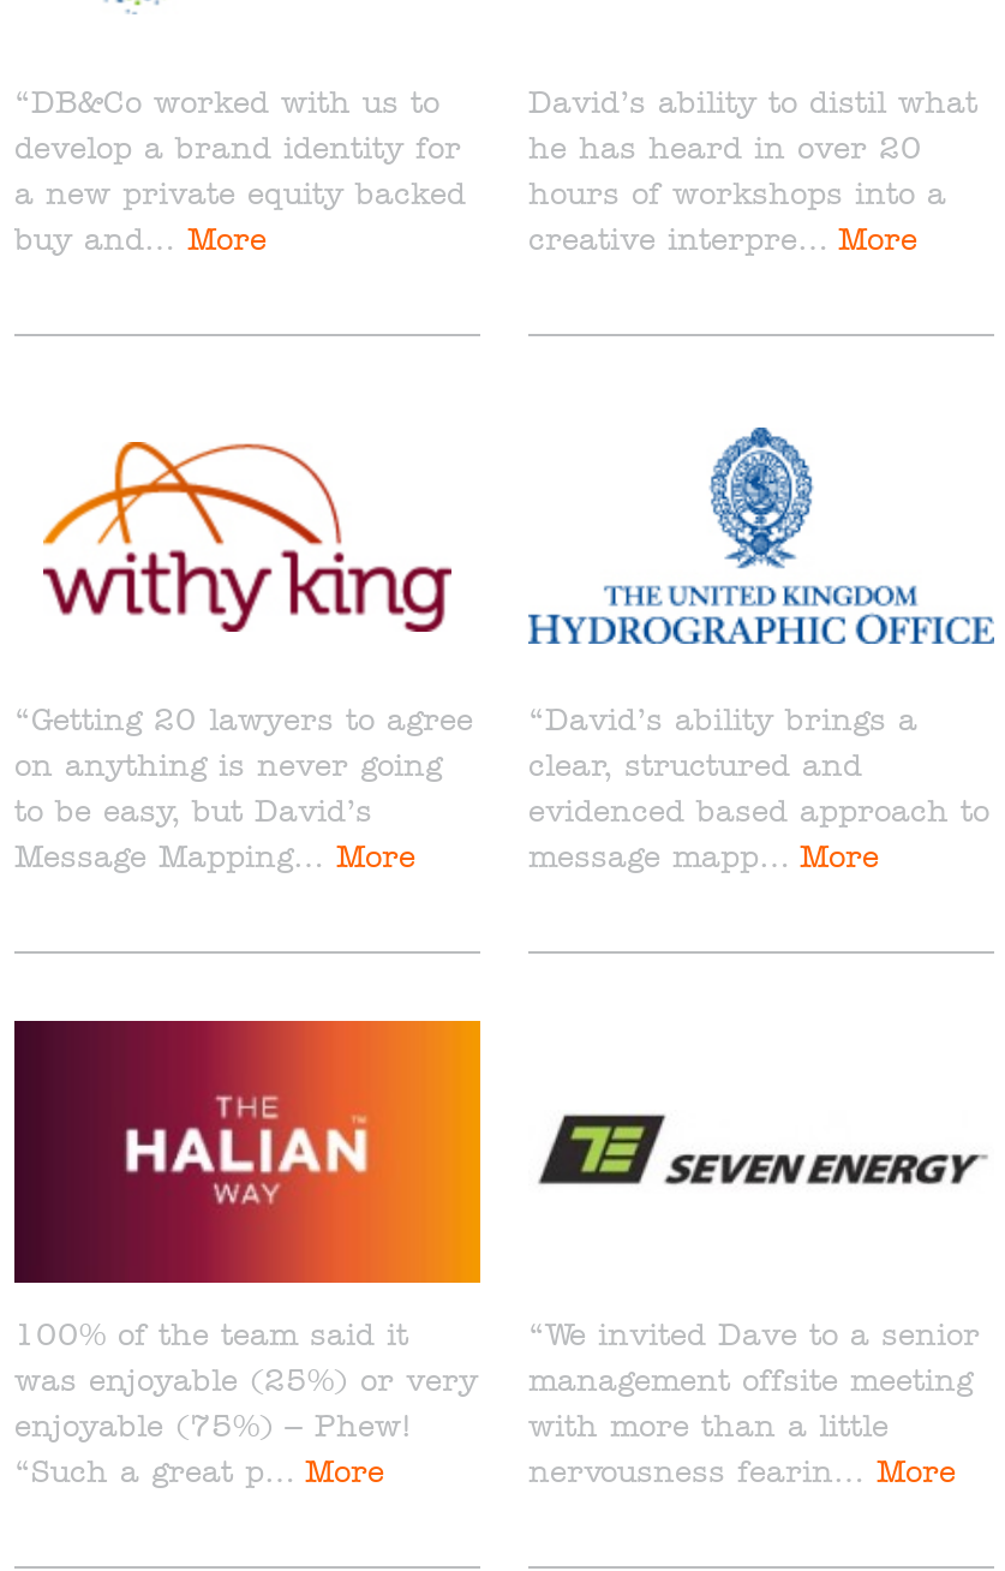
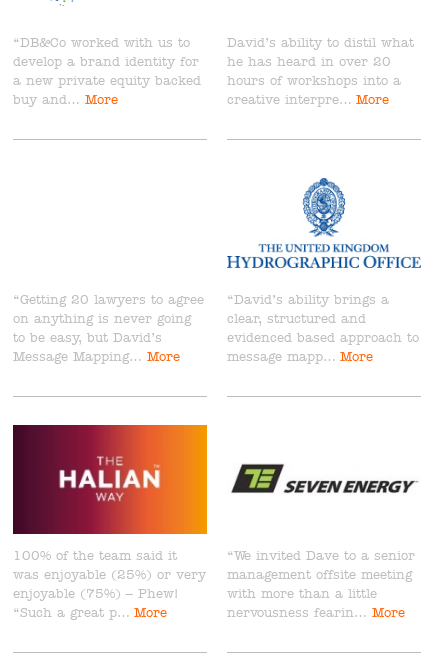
[41,440,454,634] [image] -> none

